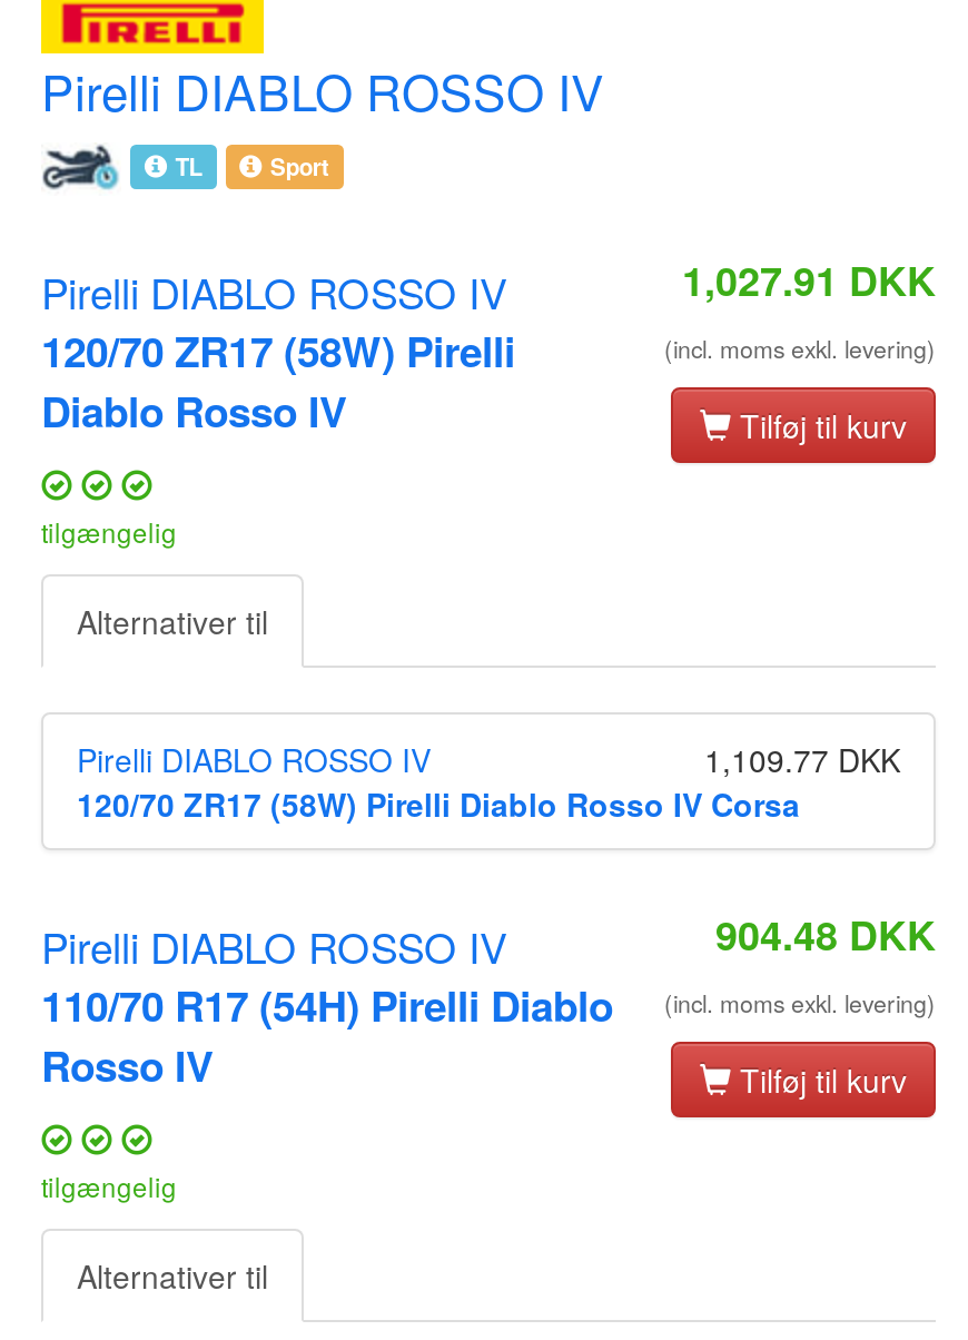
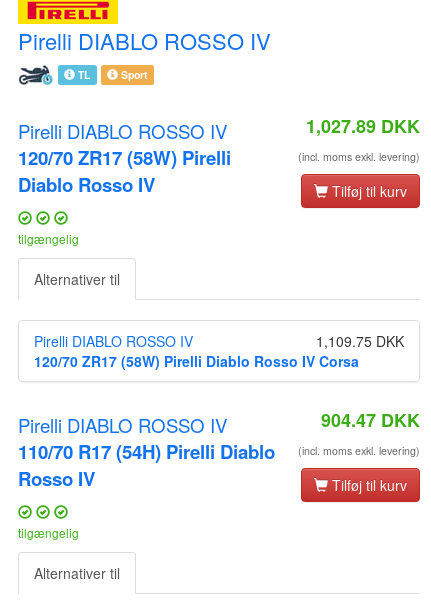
[682,250,936,308] 1,027.91 DKK -> [306,112,420,138] 1,027.89 DKK
[704,736,900,780] 1,109.77 DKK -> [316,330,404,350] 1,109.75 DKK
[715,905,936,963] 904.48 DKK -> [321,406,420,432] 904.47 DKK

